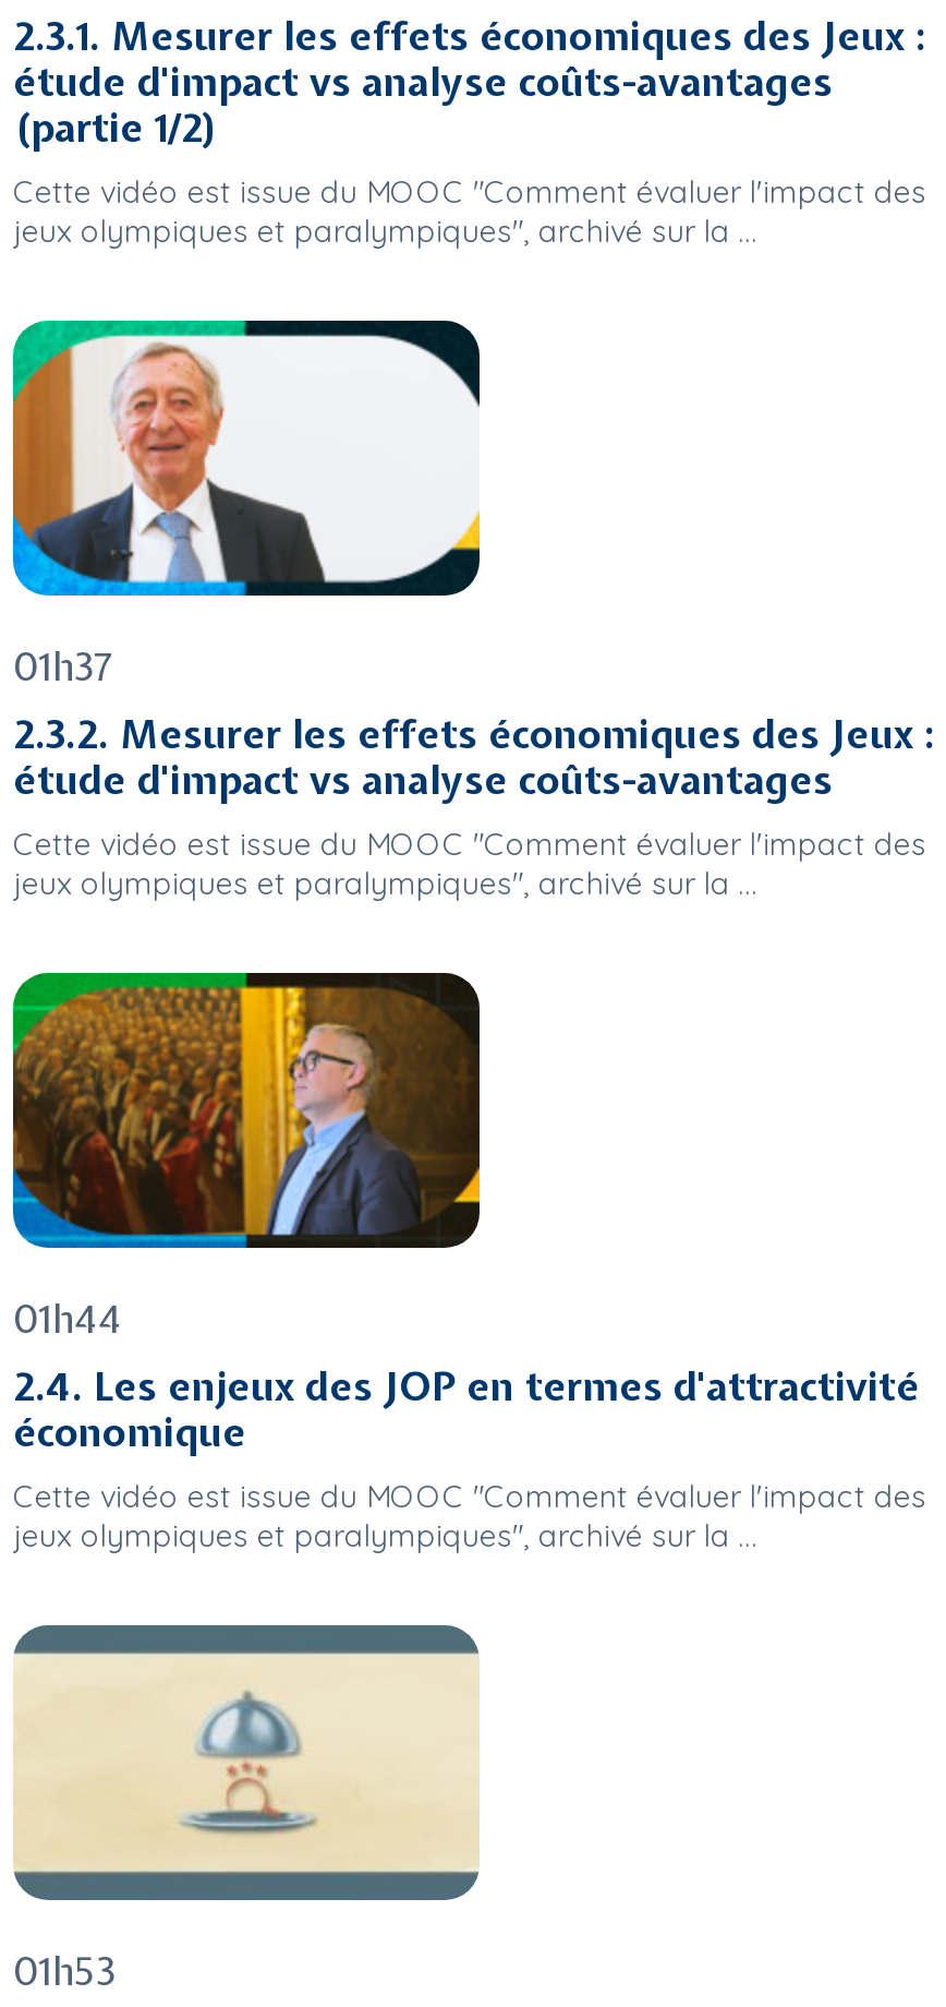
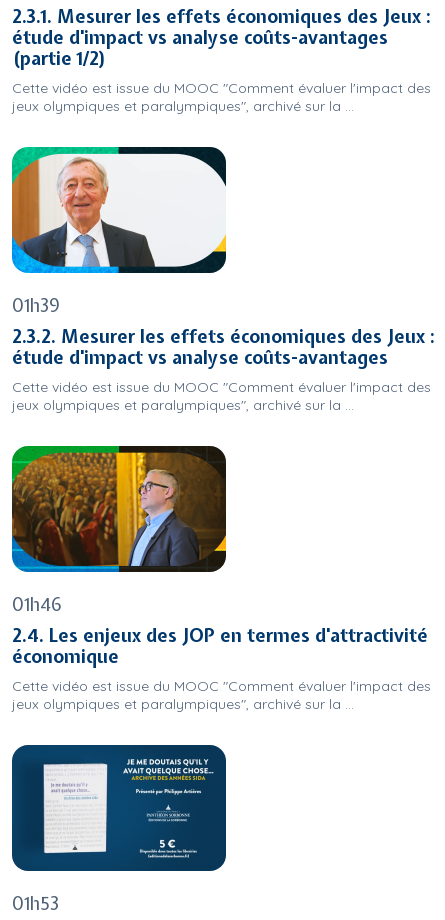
[13,639,116,694] 01h37 -> [12,293,60,318] 01h39
[13,1291,122,1346] 01h44 -> [12,592,62,617] 01h46
[13,1625,480,1900] [image] -> [11,746,227,870] [image]

